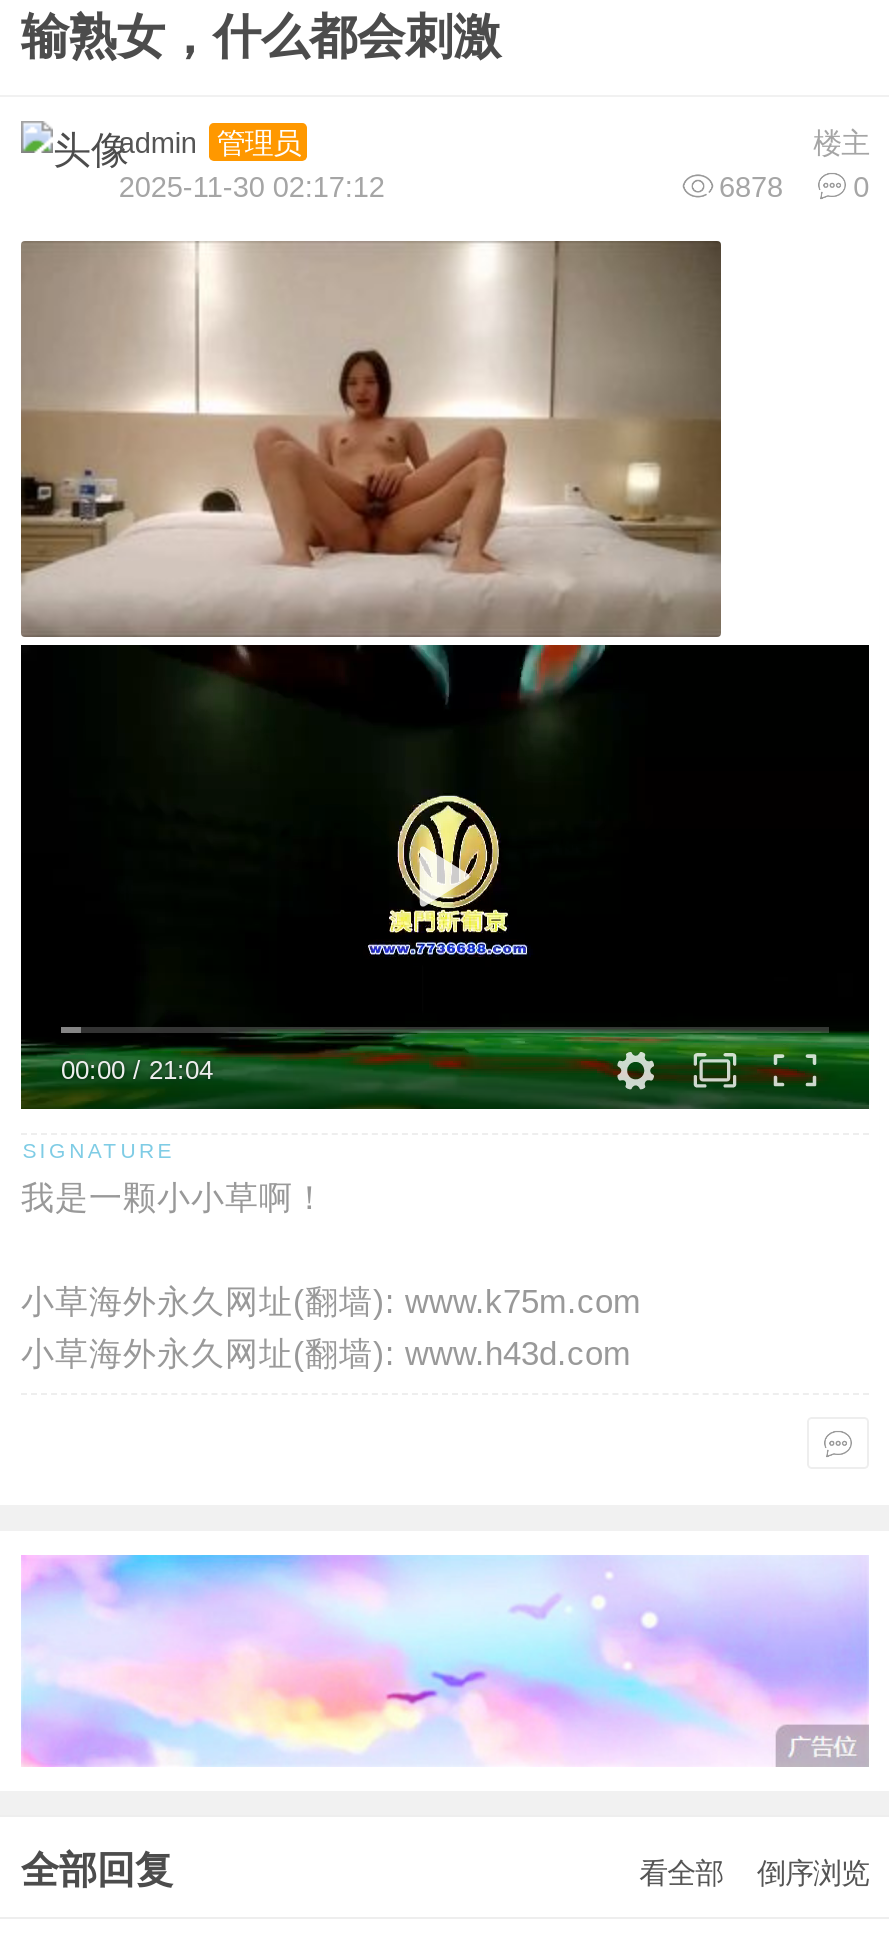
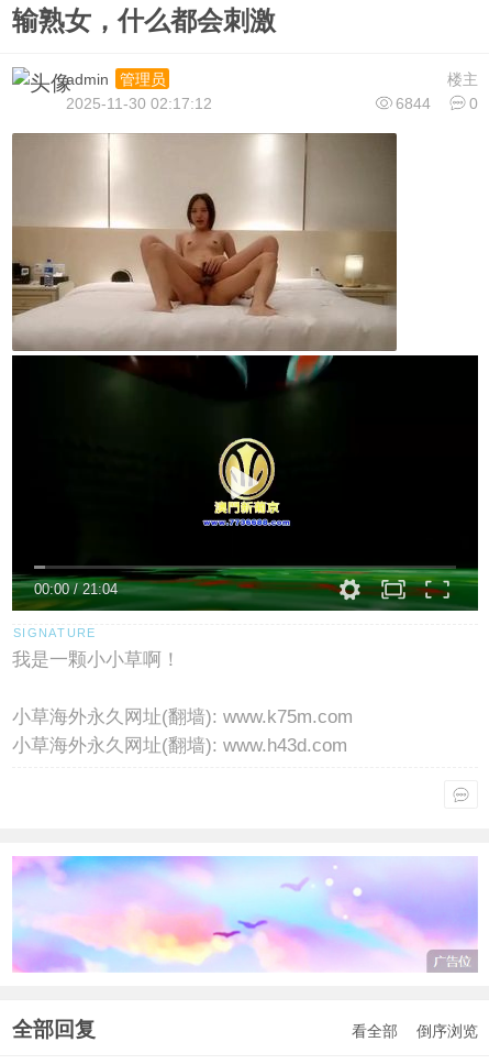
[719,171,869,203] 6878 0 -> [396,95,478,112] 6844 0

